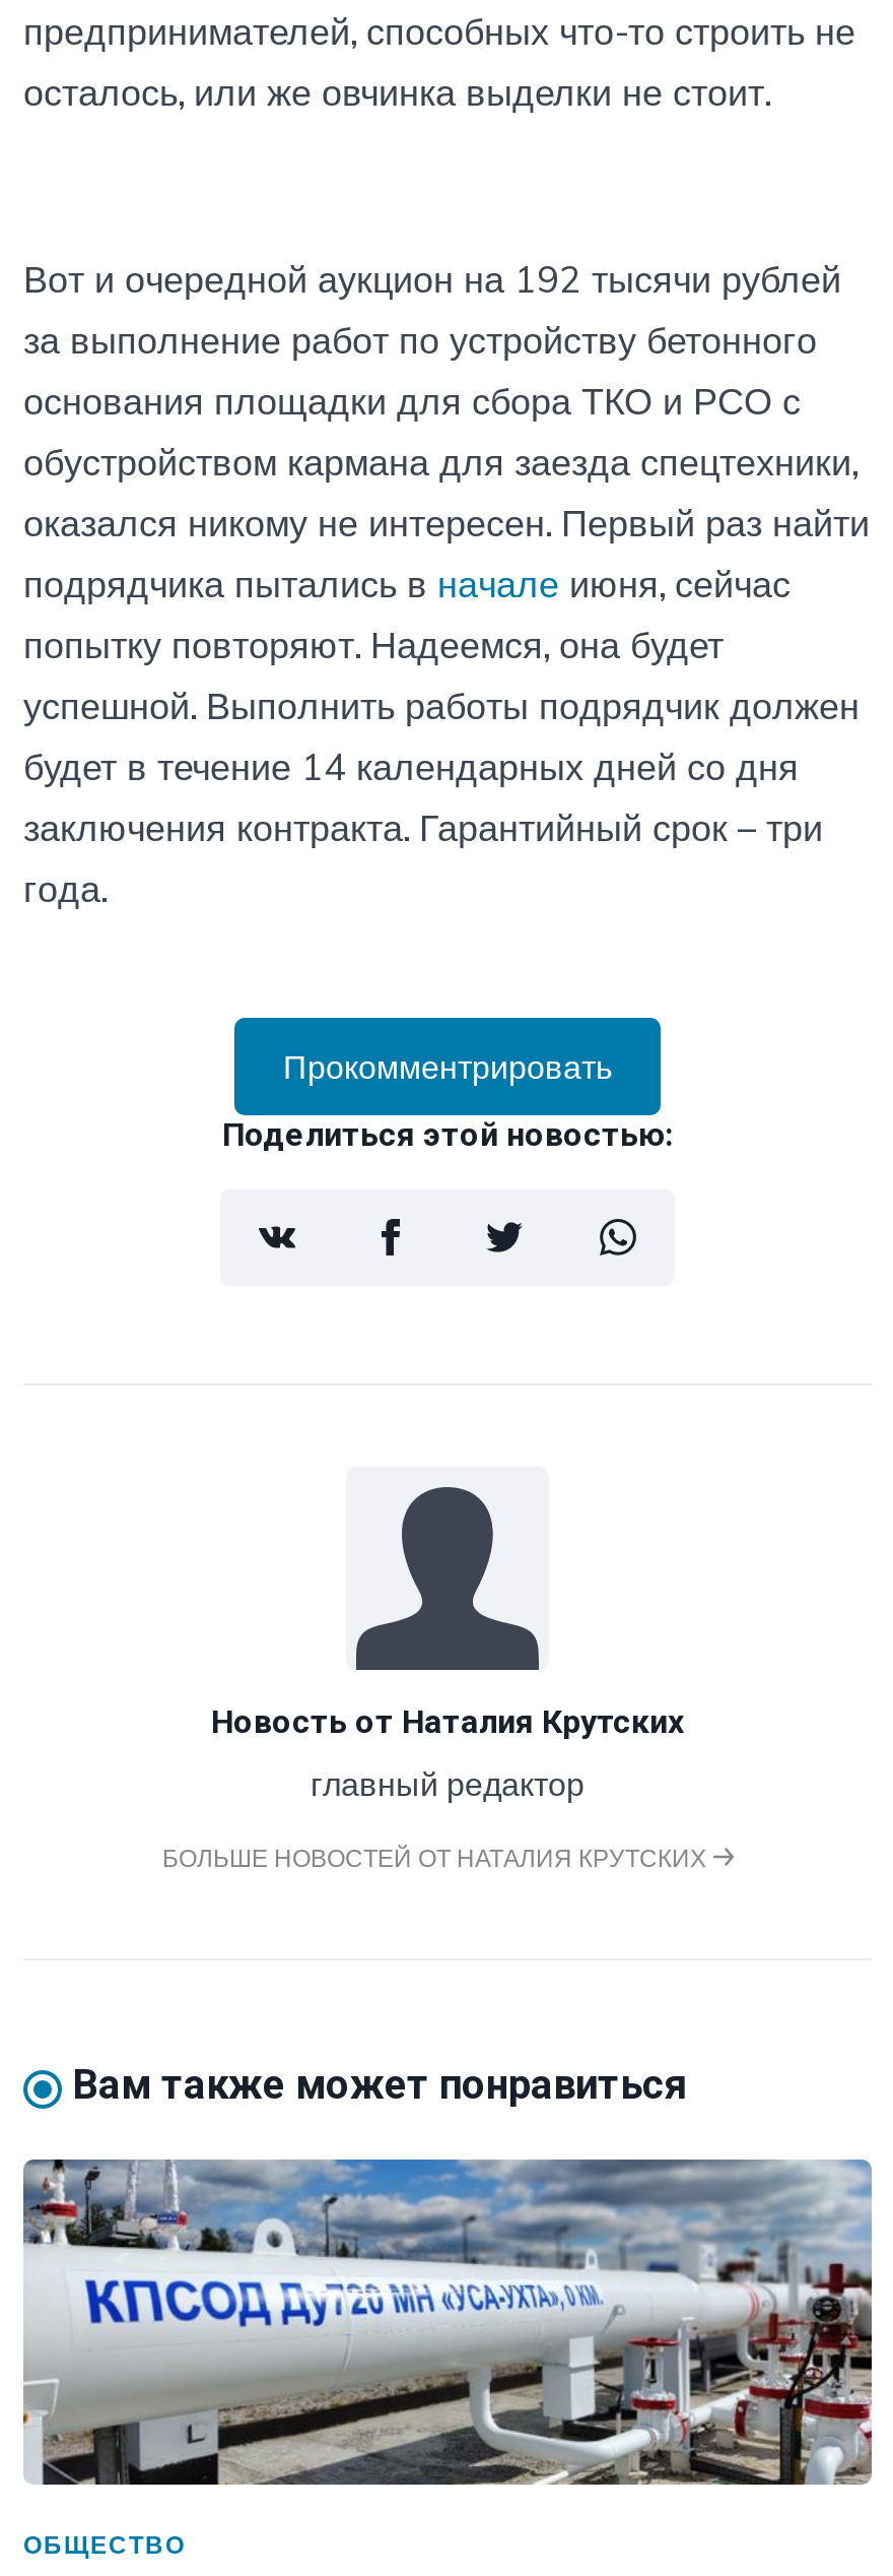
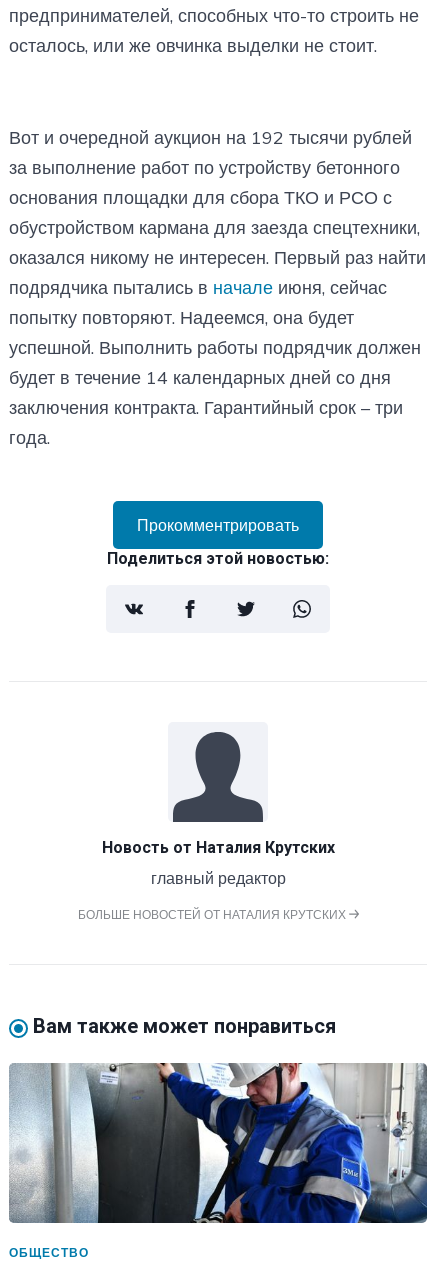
[23,2158,874,2487] [image] -> [9,1062,428,1224] [image]

